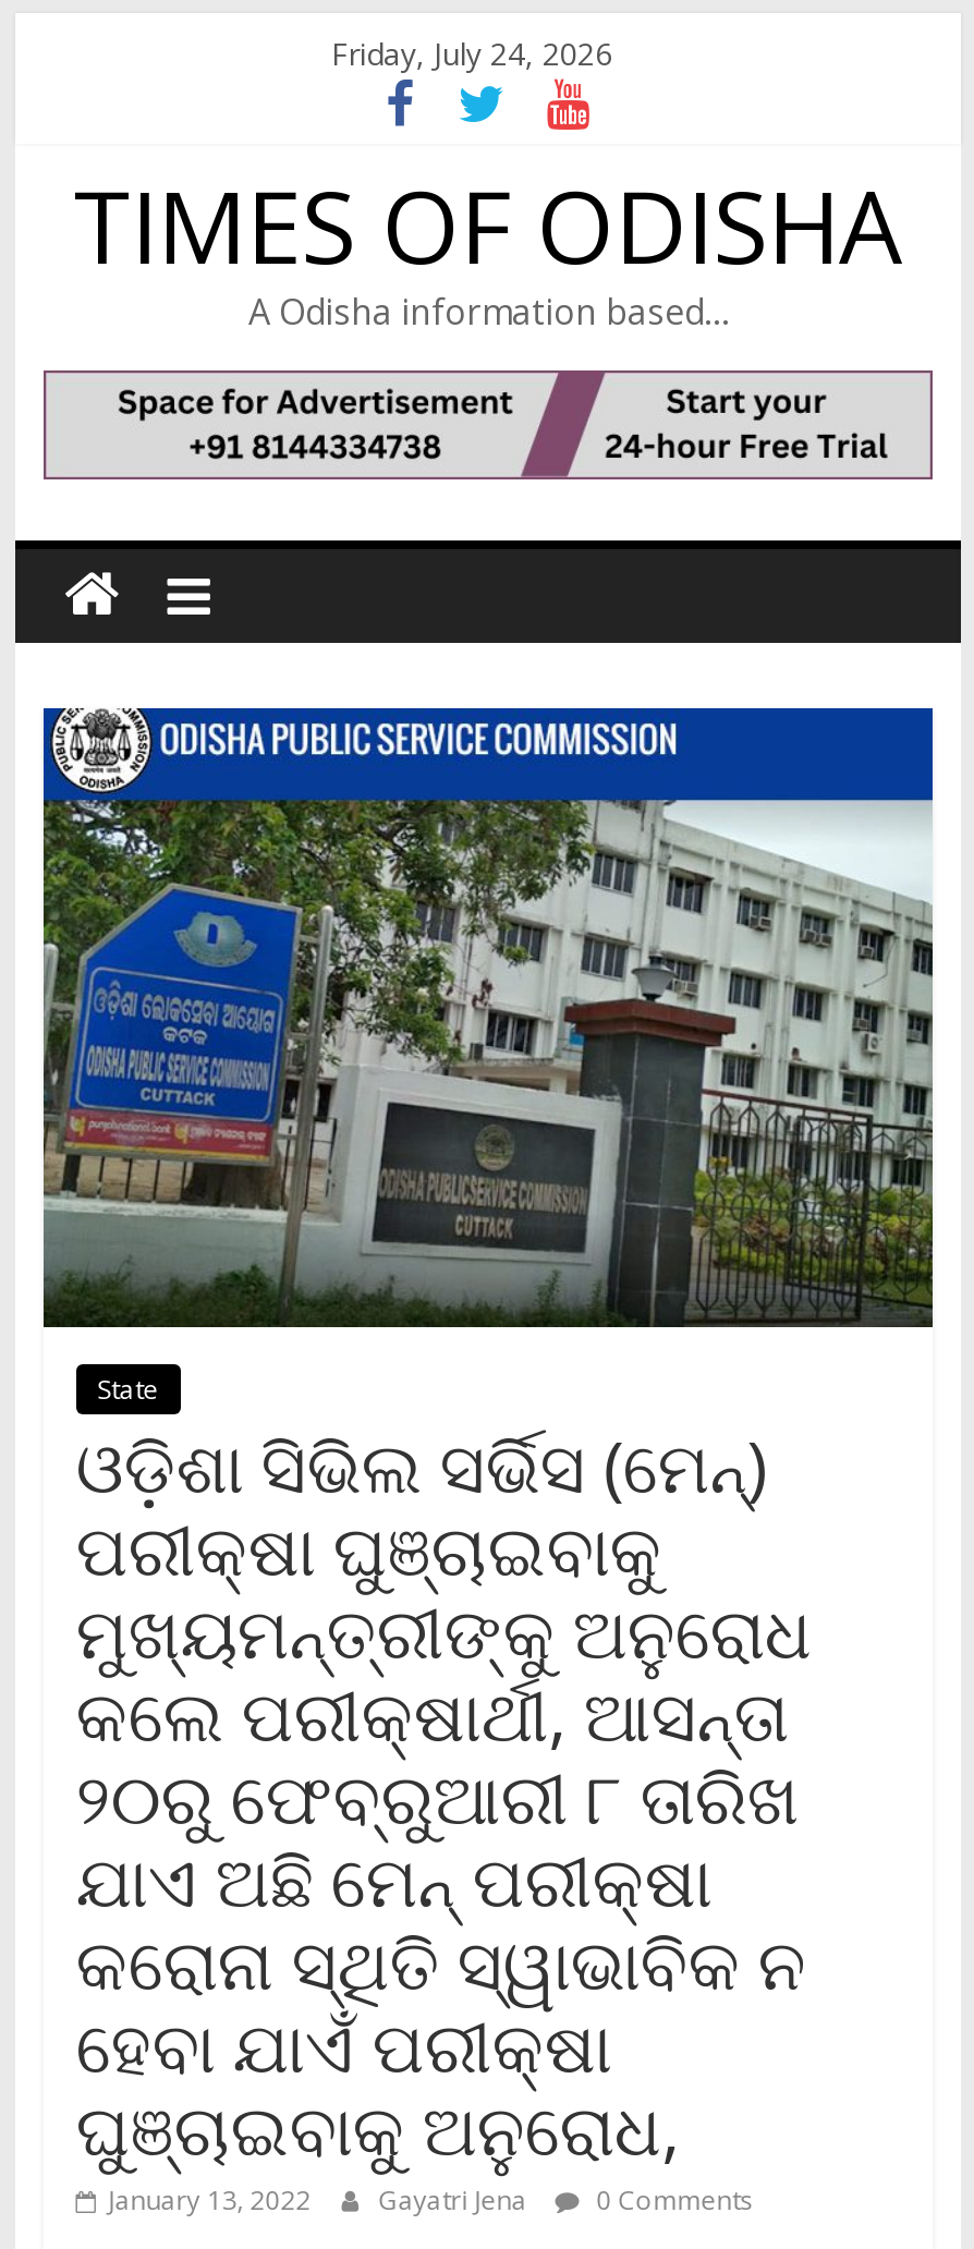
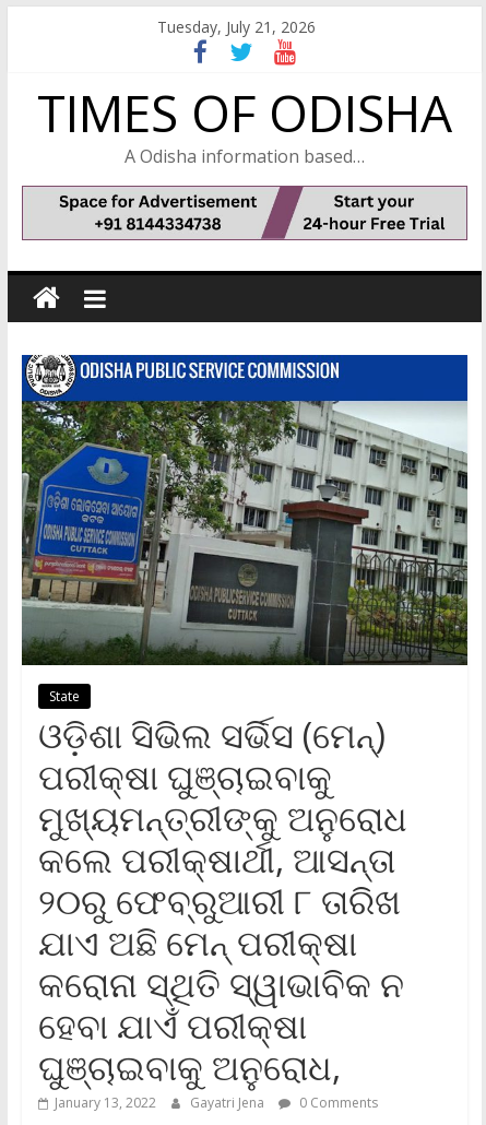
[331,33,612,74] Friday, July 24, 2026 -> [157,16,316,37] Tuesday, July 21, 2026

